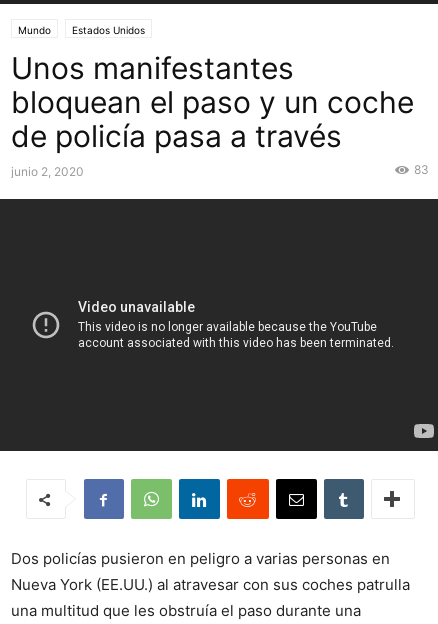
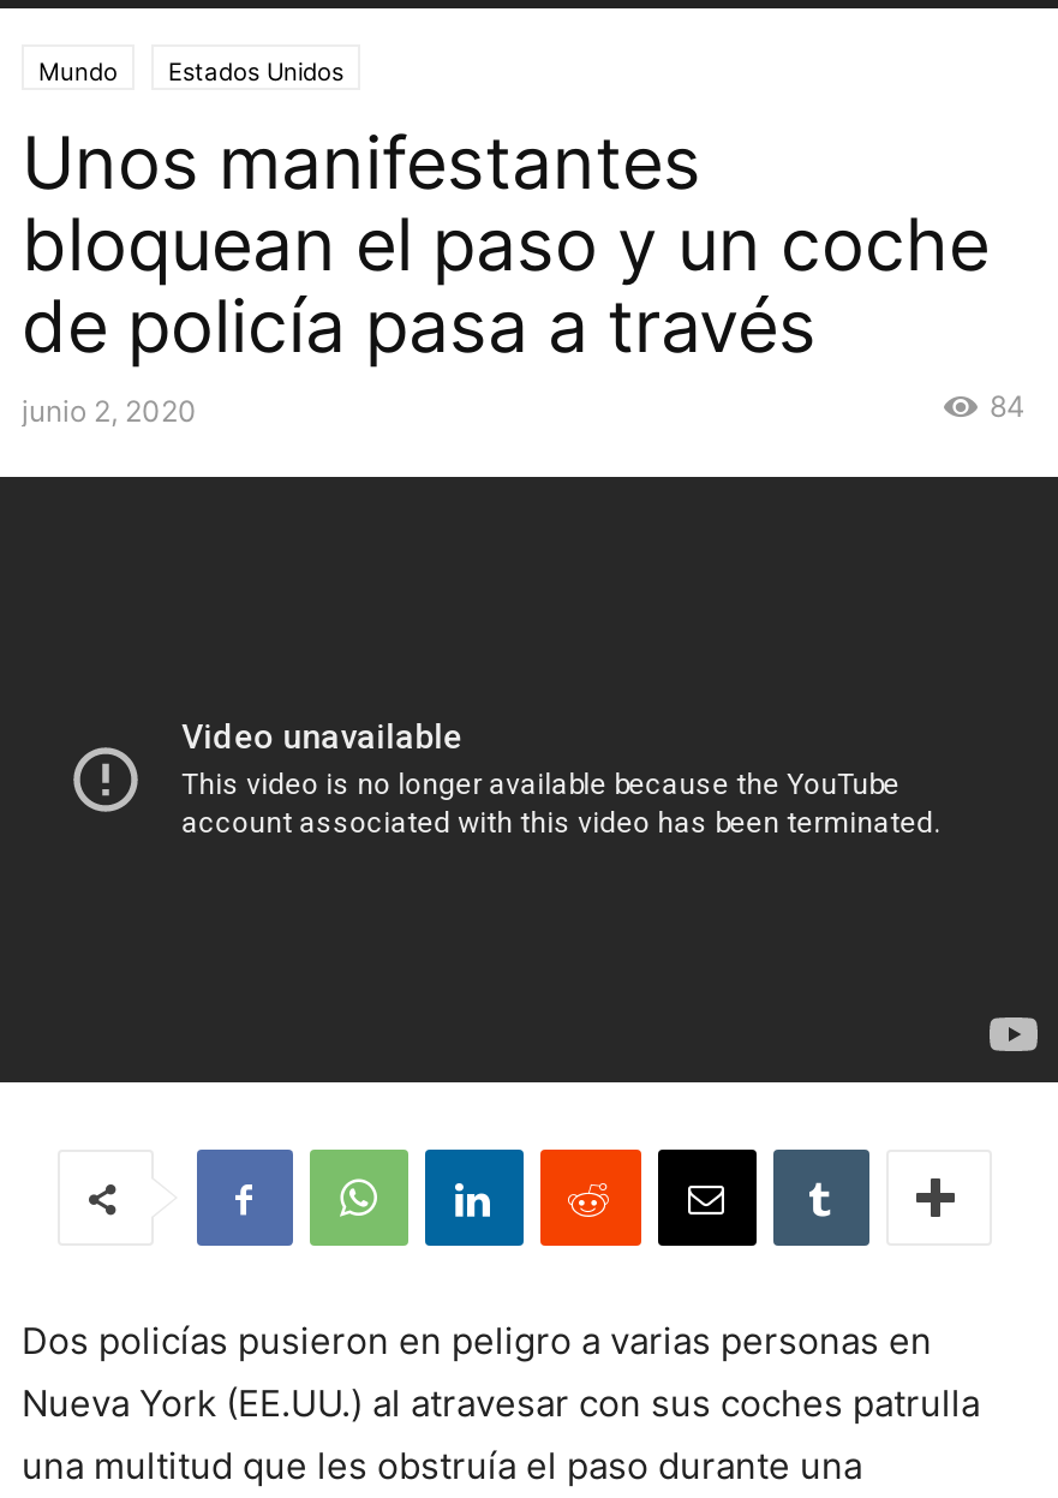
[414,162,429,177] 83 -> [990,388,1026,424] 84

